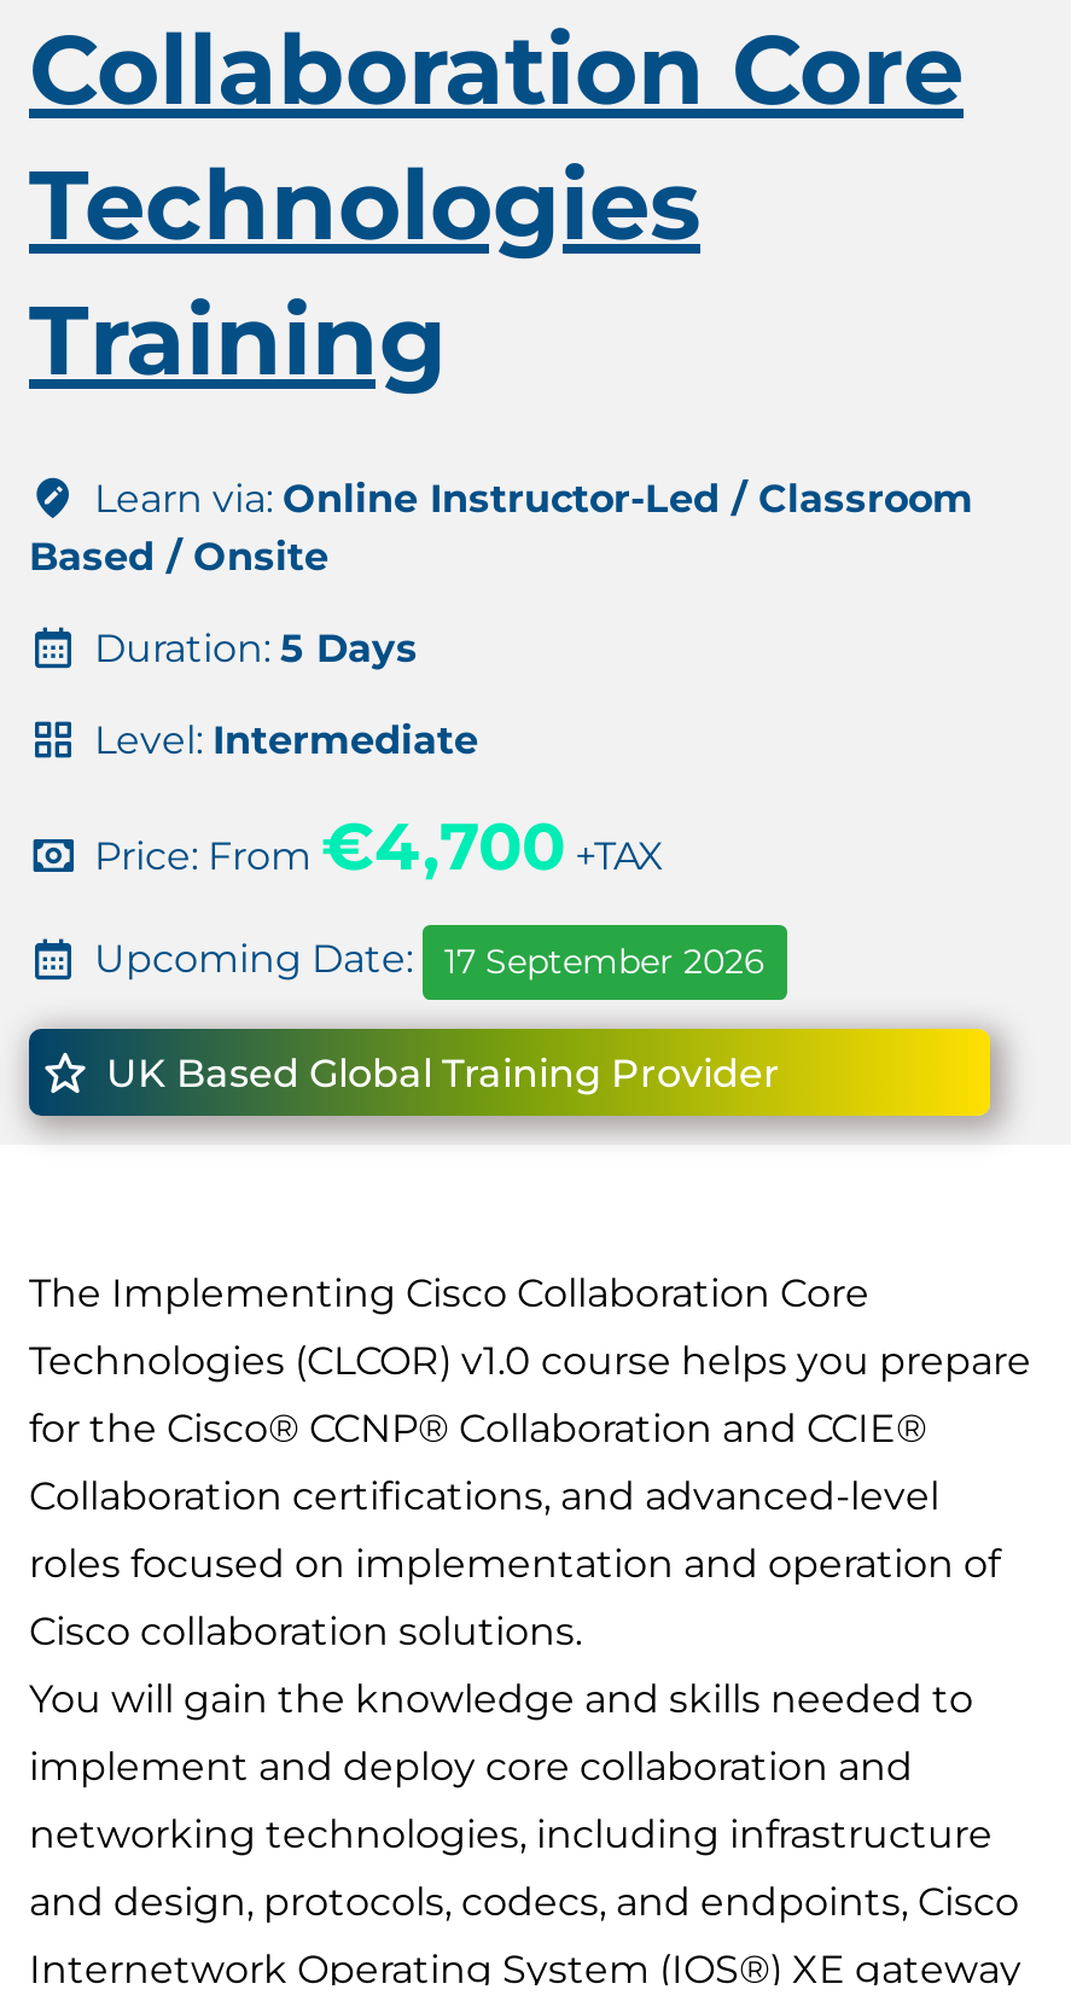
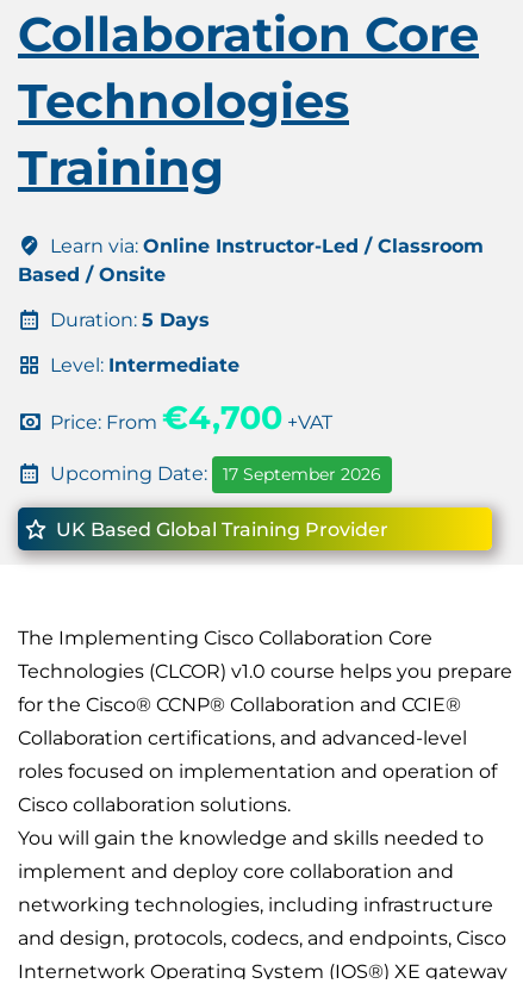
[85,807,664,886] Price: From €4,700 +TAX -> [45,398,332,437] Price: From €4,700 +VAT

